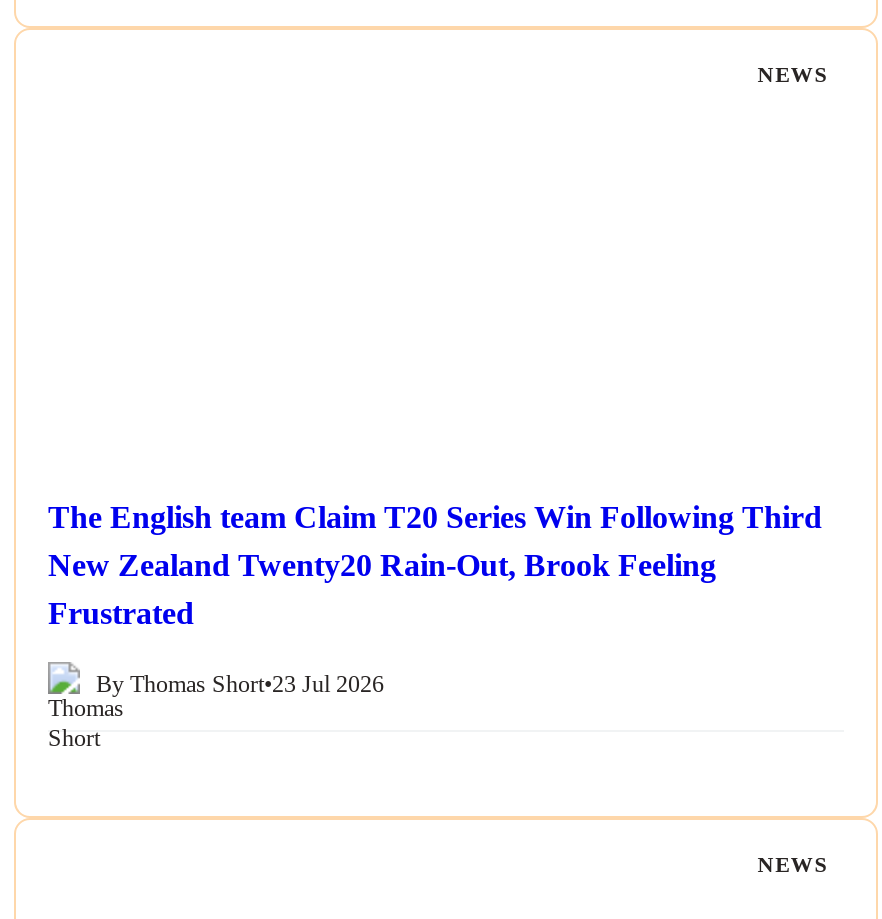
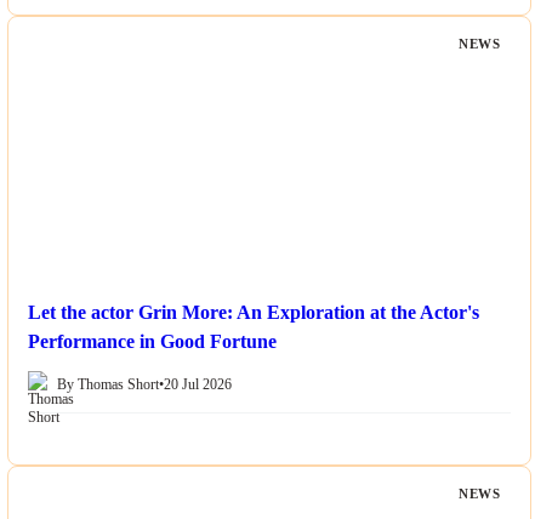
[48,500,822,630] The English team Claim T20 Series Win Following Third | New Zealand Twenty20 Rain-Out, Brook Feeling | Frustrated -> [28,302,479,351] Let the actor Grin More: An Exploration at the Actor's | Performance in Good Fortune
[96,671,384,699] By Thomas Short•23 Jul 2026 -> [57,376,232,393] By Thomas Short•20 Jul 2026

